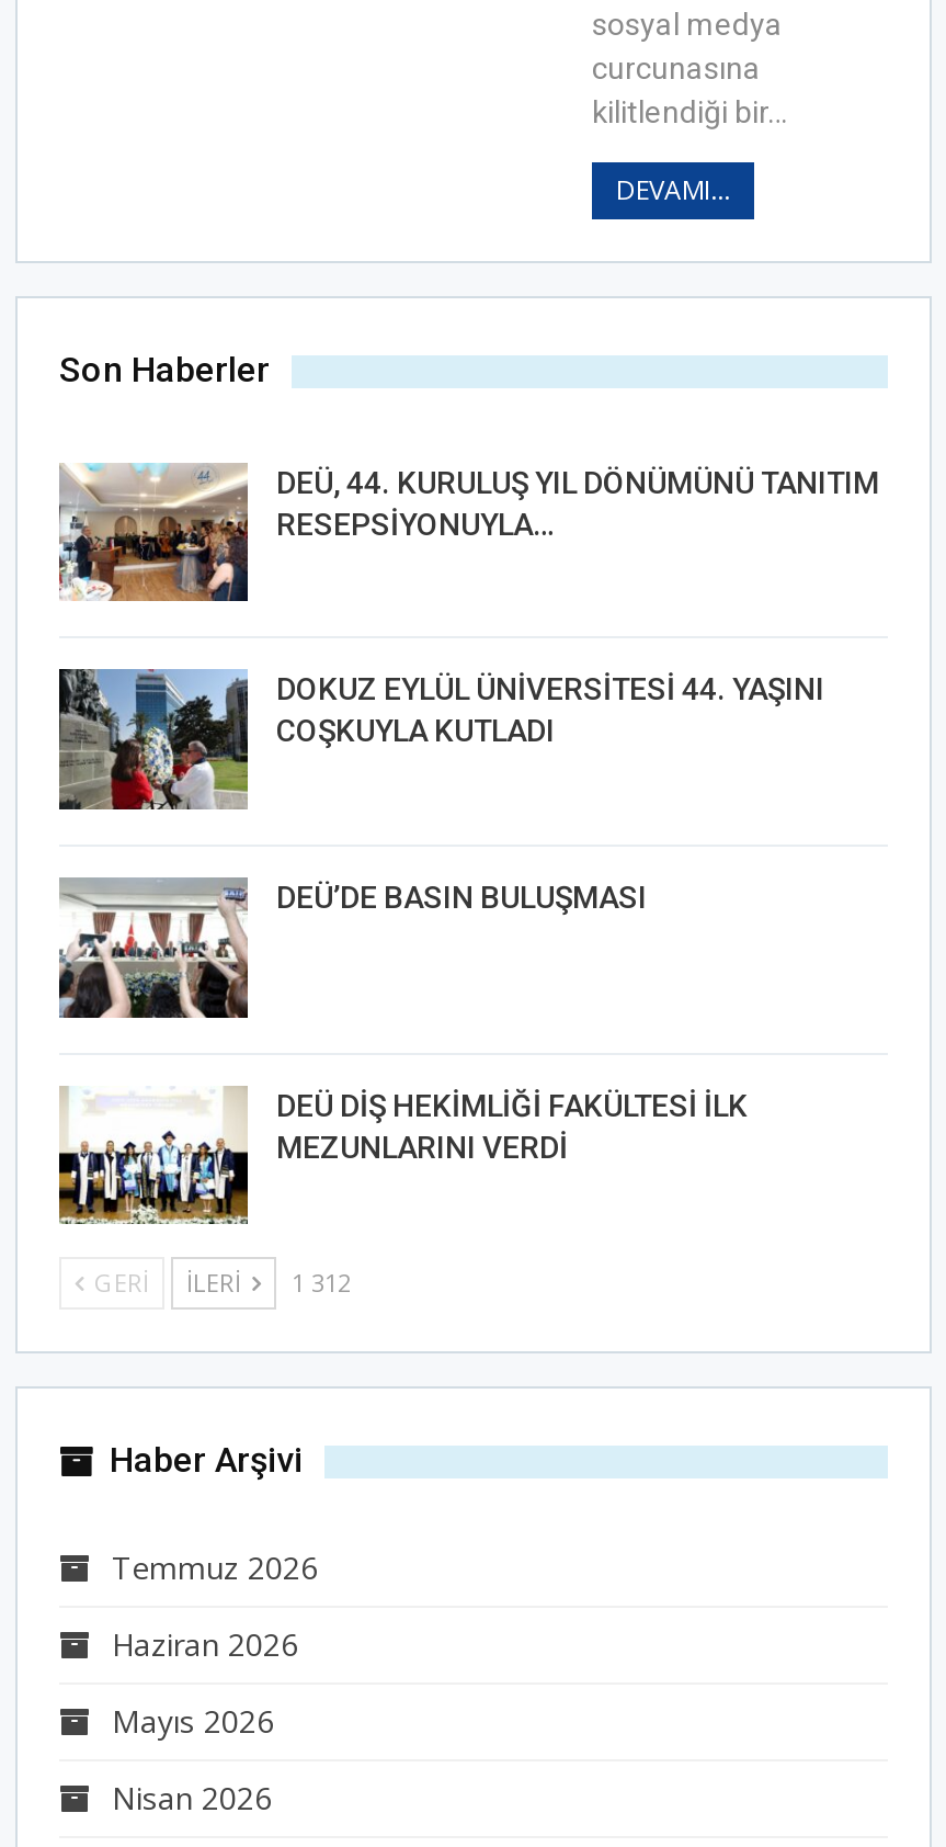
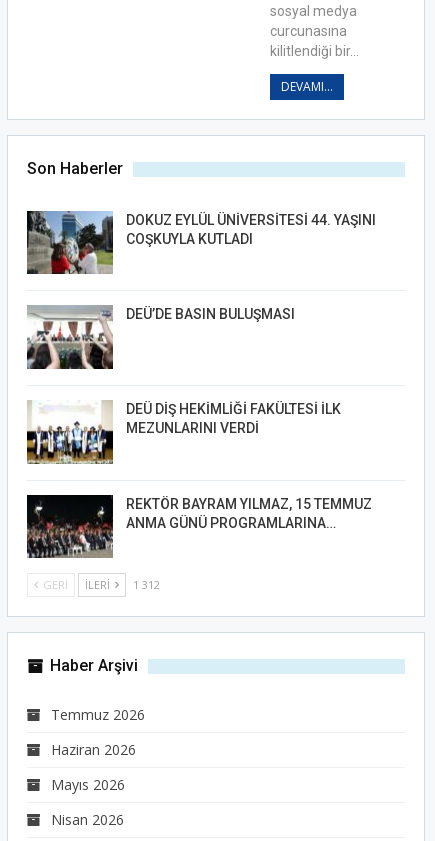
[59,463,879,603] [image] | DEÜ, 44. KURULUŞ YIL DÖNÜMÜNÜ TANITIM | RESEPSİYONUYLA… -> none
moved [57,665,824,1164] -> [26,208,376,436]: [image] | DOKUZ EYLÜL ÜNİVERSİTESİ 44. YAŞINI | COŞKUYLA KUTLADI | DEÜ’DE BASIN BULUŞMASI | DEÜ DİŞ HEKİMLİĞİ FAKÜLTESİ İLK | MEZUNLARINI VERDİ
none -> [26,494,372,558] [image] | REKTÖR BAYRAM YILMAZ, 15 TEMMUZ | ANMA GÜNÜ PROGRAMLARINA…

